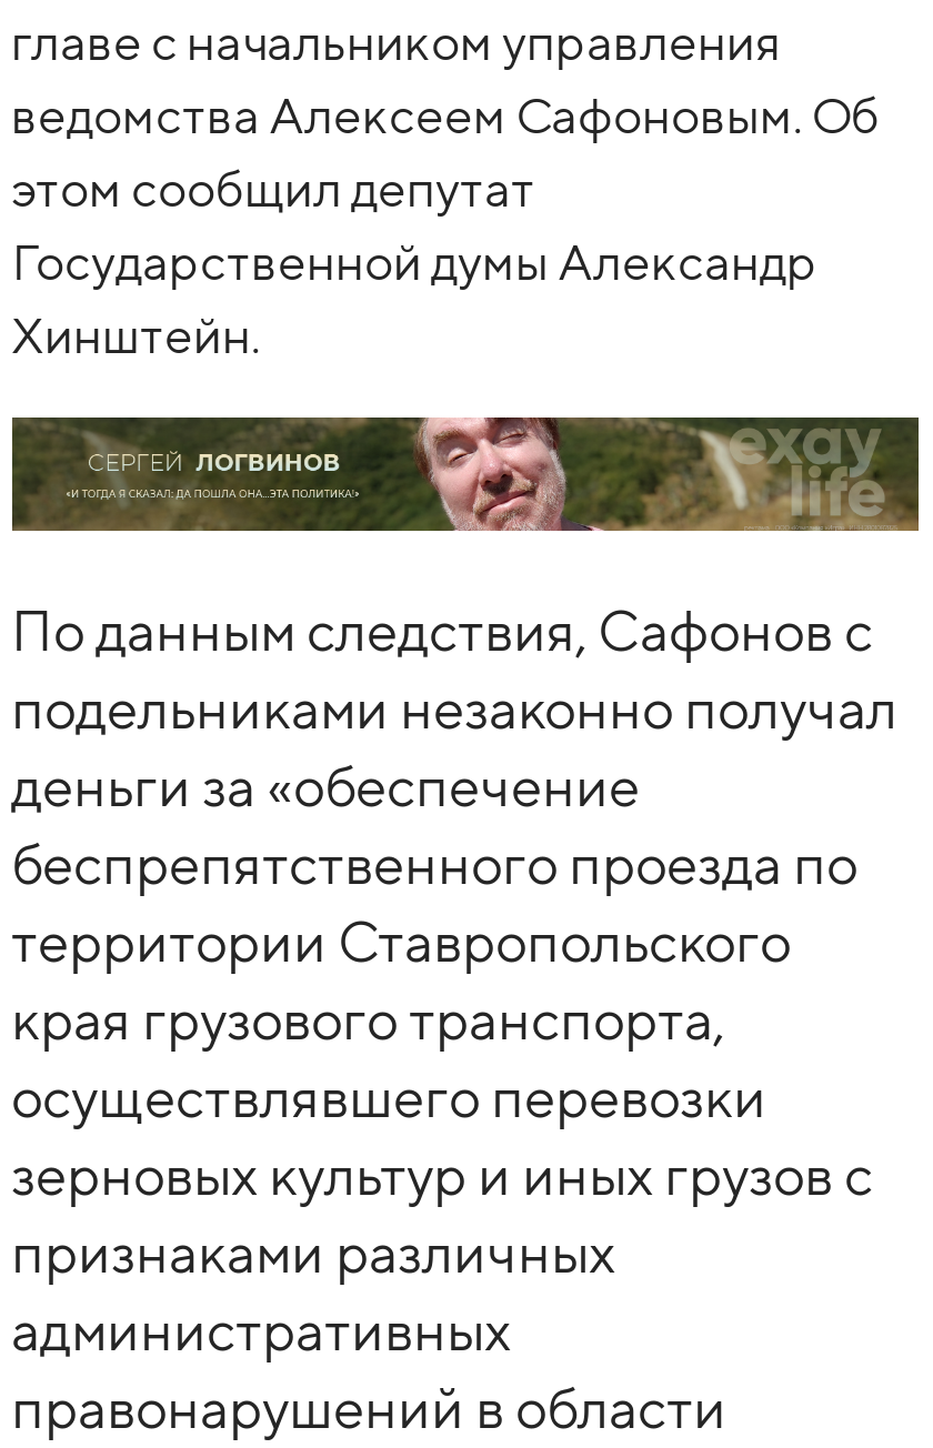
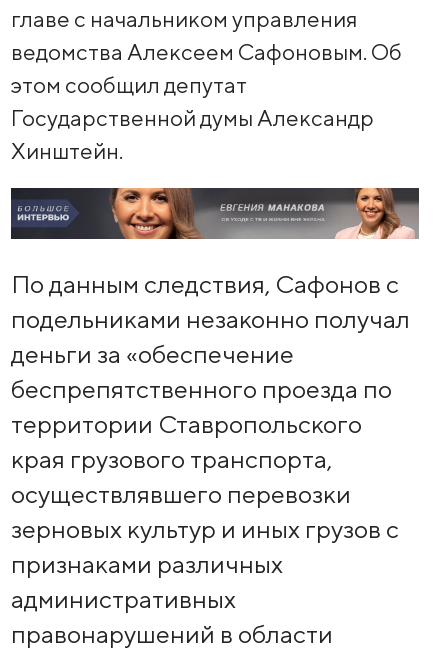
[12,415,921,533] [image] -> [11,187,420,240] [image]

